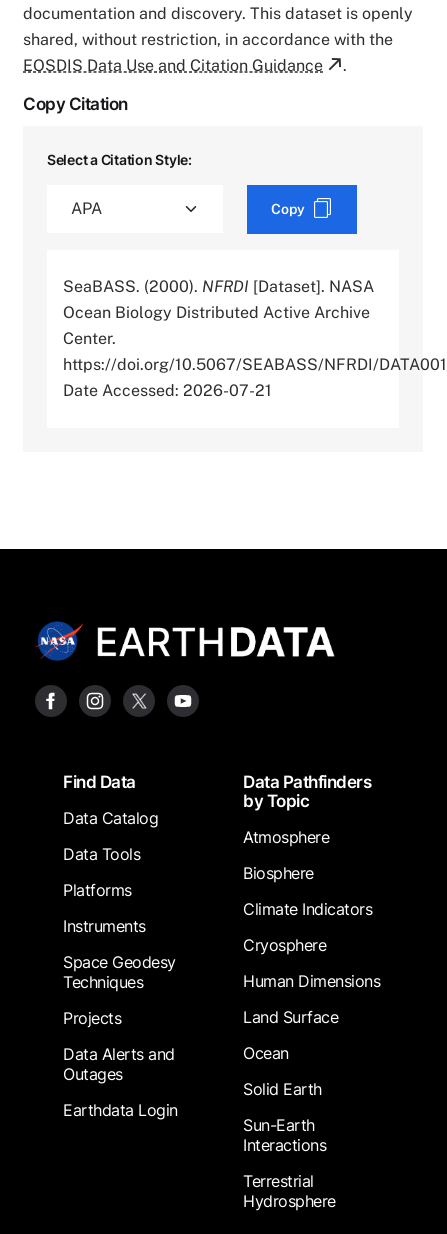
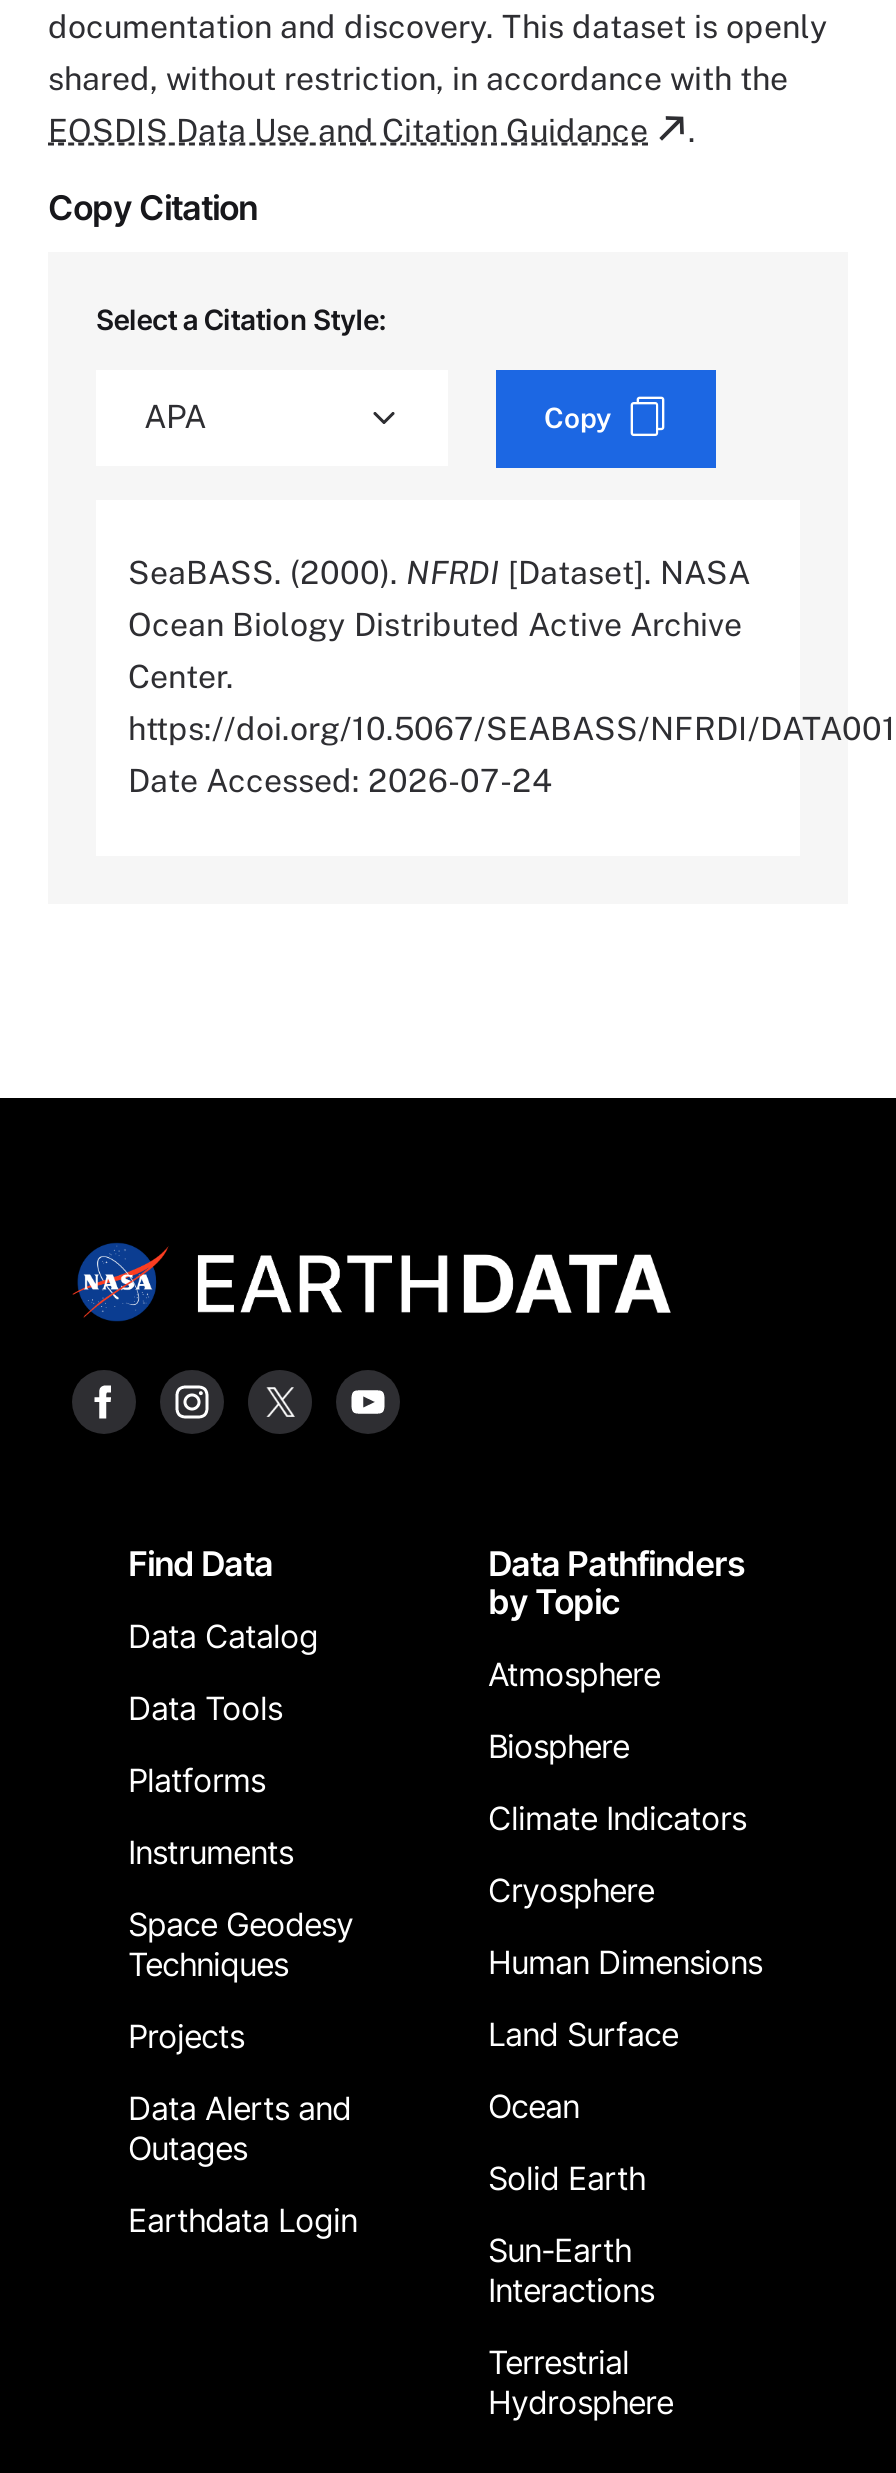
[63,381,272,400] Date Accessed: 2026-07-21 -> [128,763,552,801] Date Accessed: 2026-07-24

